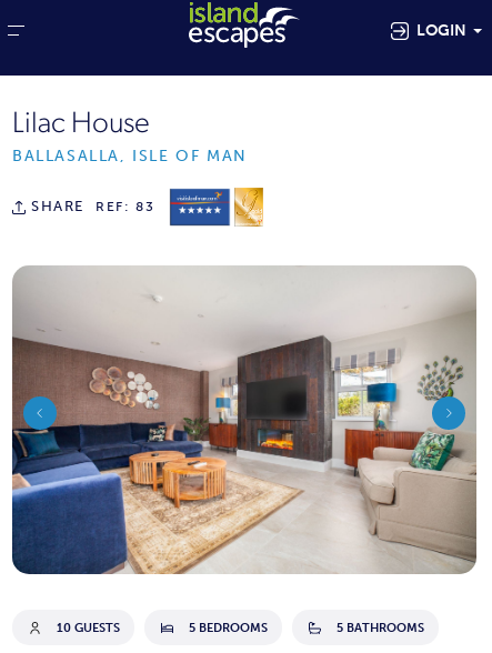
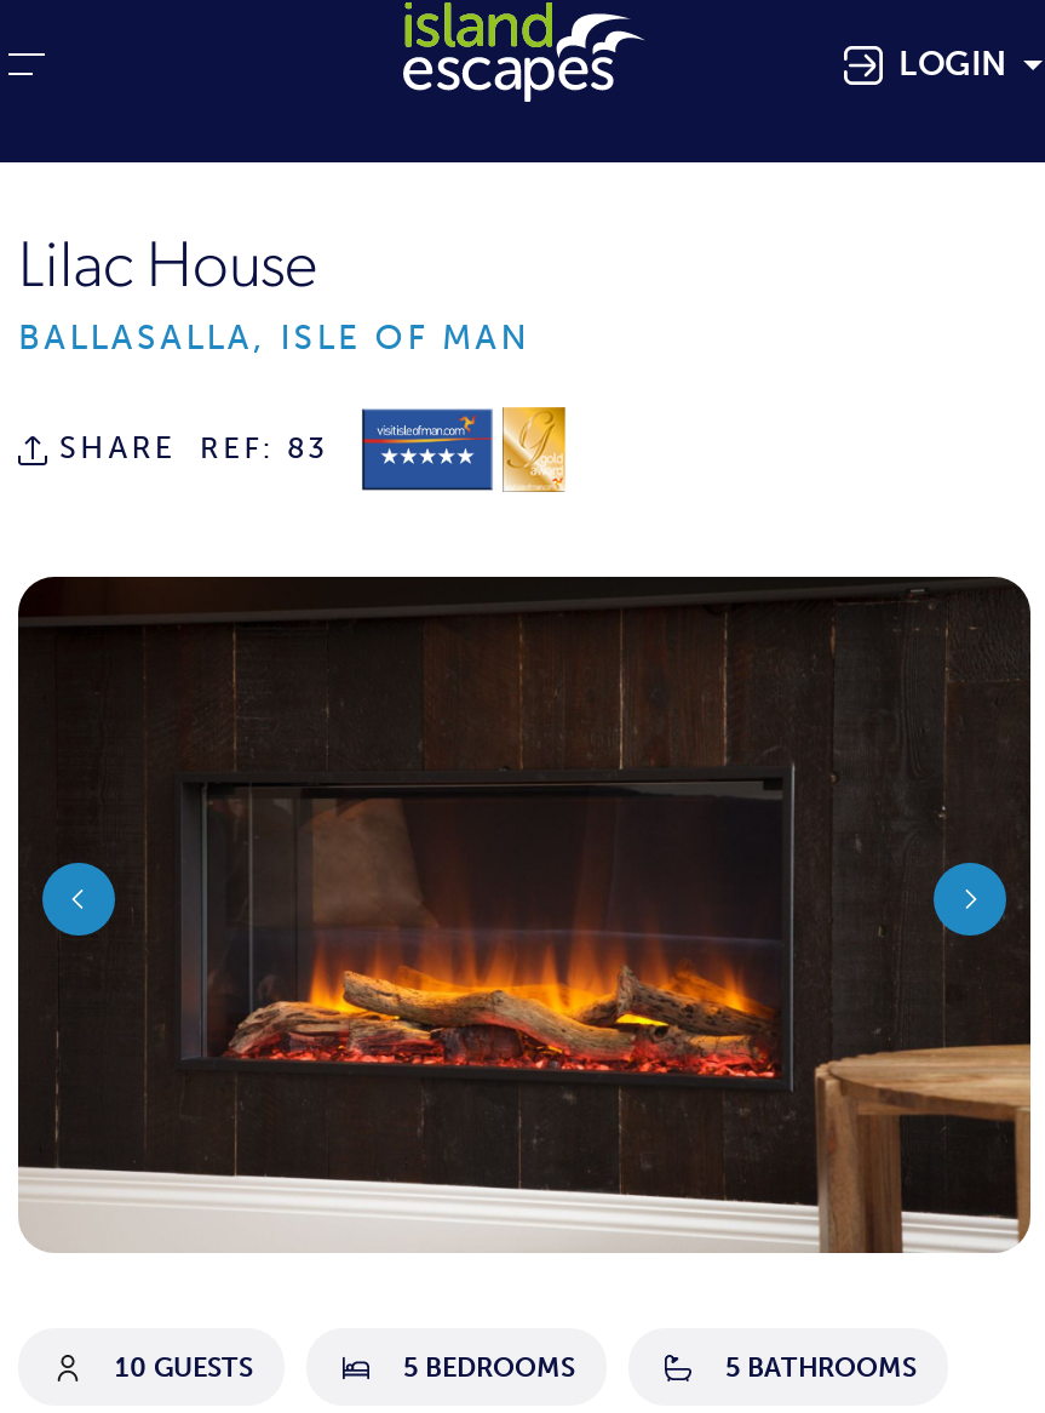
[11,265,478,575] [image] -> [16,574,1030,1255] [image]

